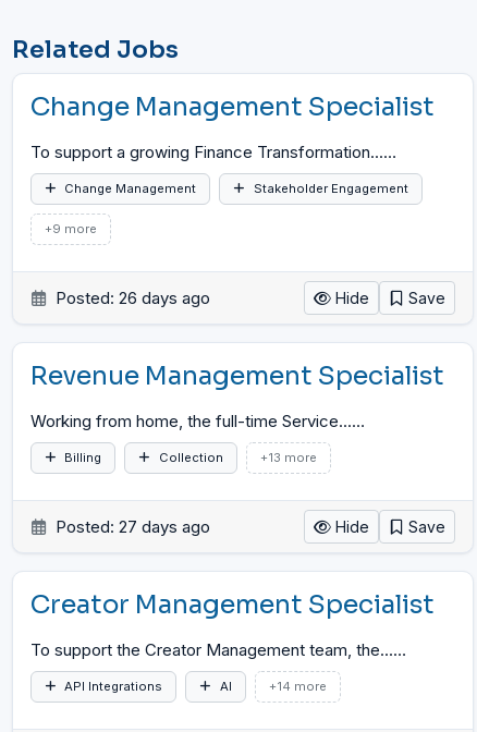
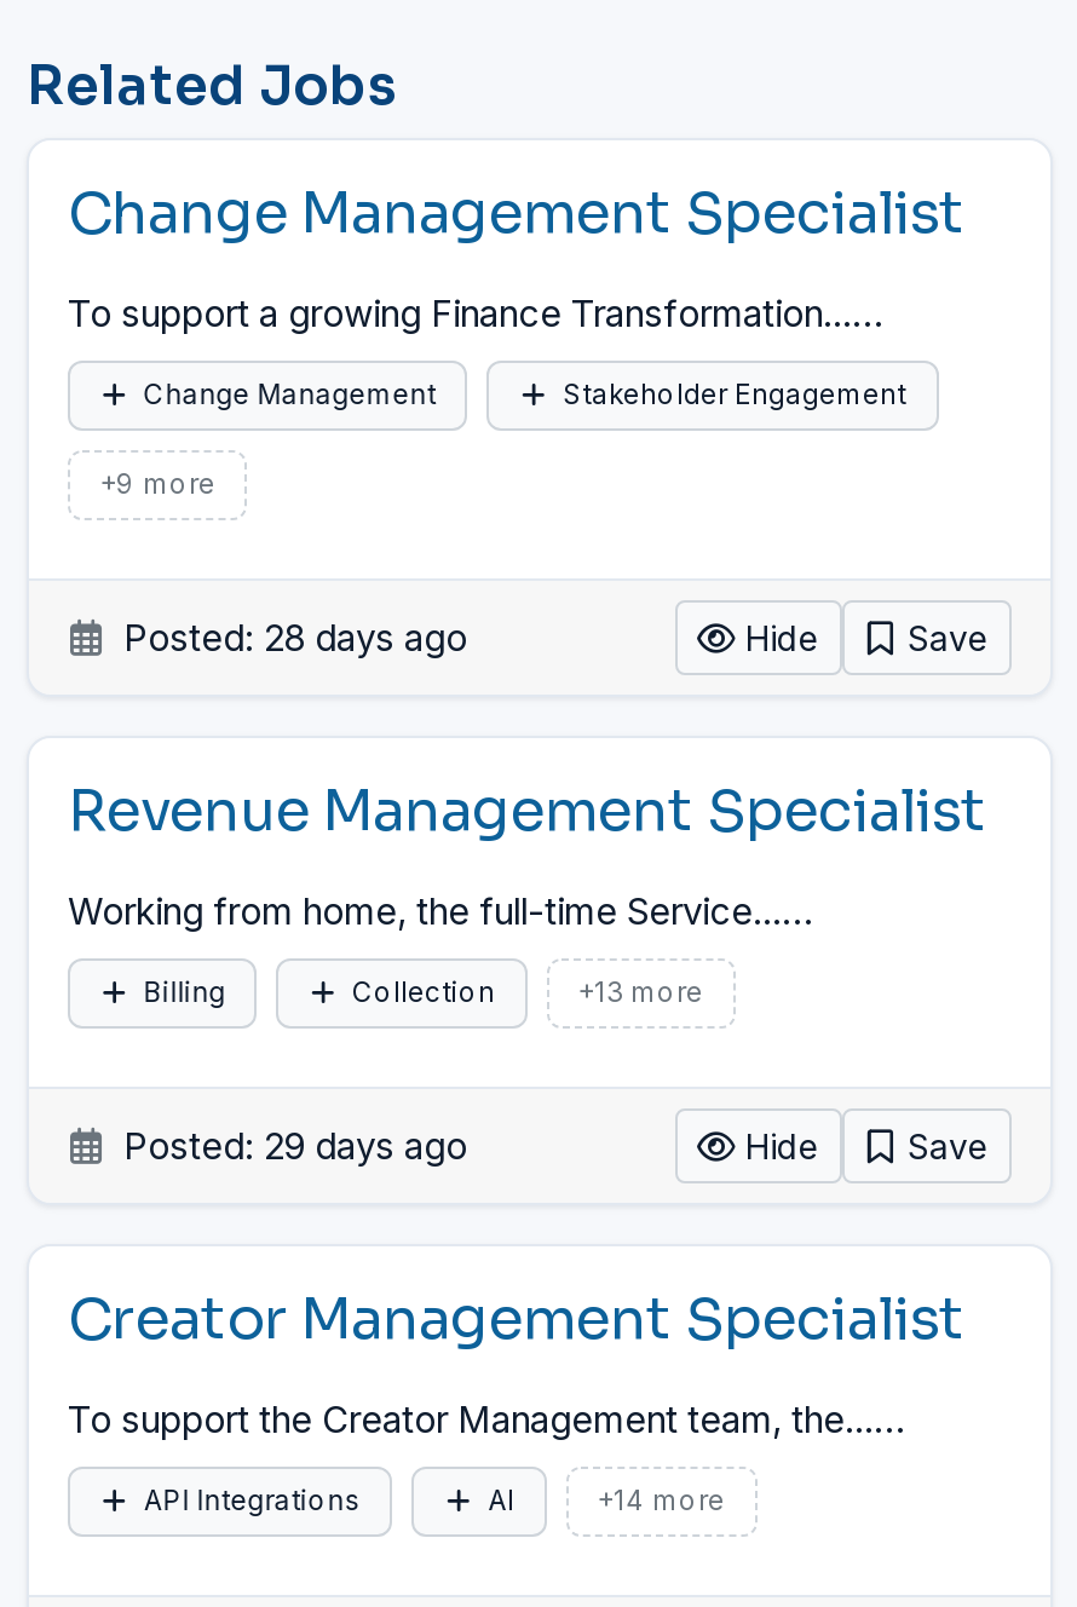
[51,288,210,308] Posted: 26 days ago -> [114,615,467,661] Posted: 28 days ago
[51,516,210,537] Posted: 27 days ago -> [114,1123,467,1169] Posted: 29 days ago

